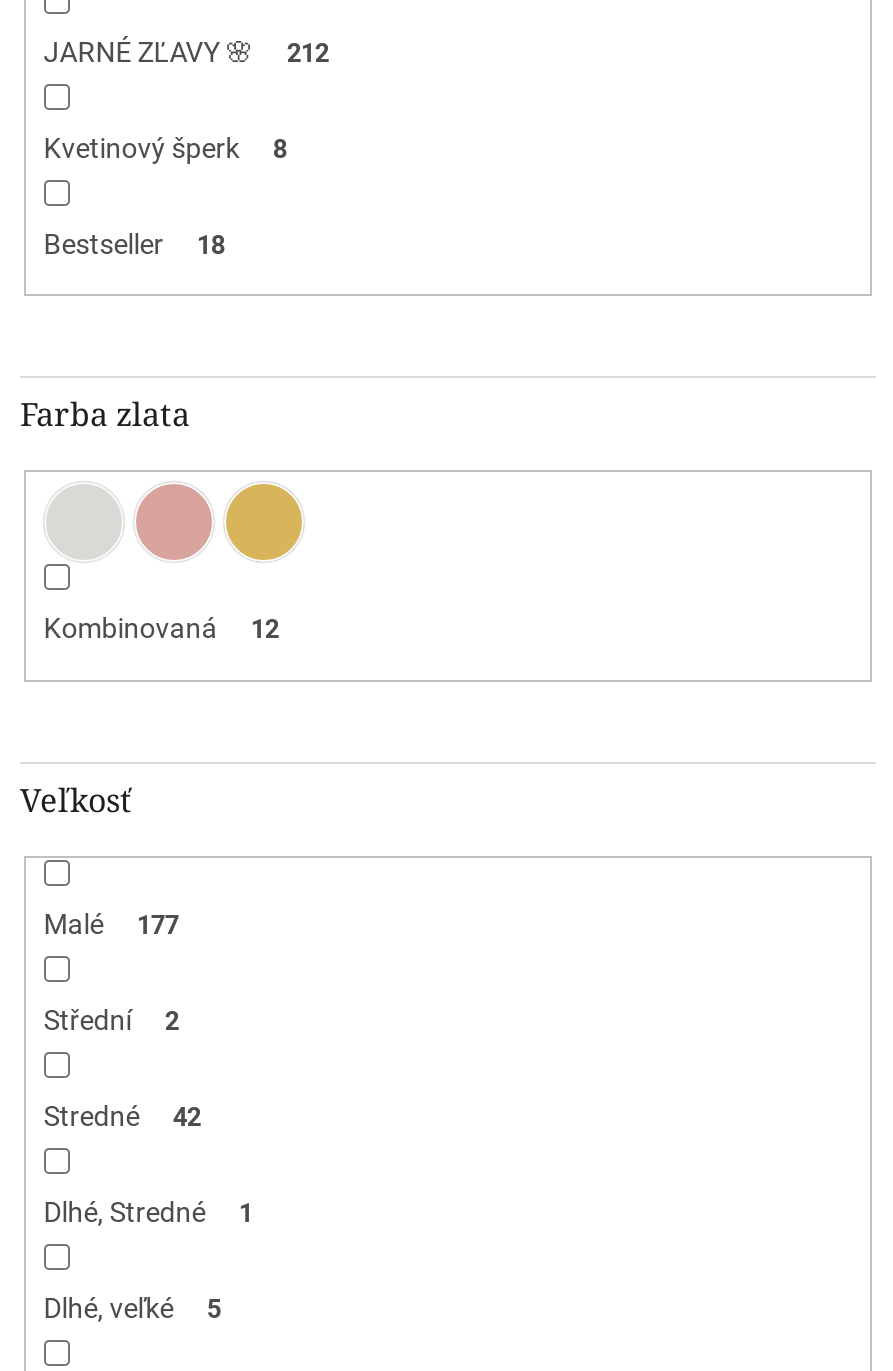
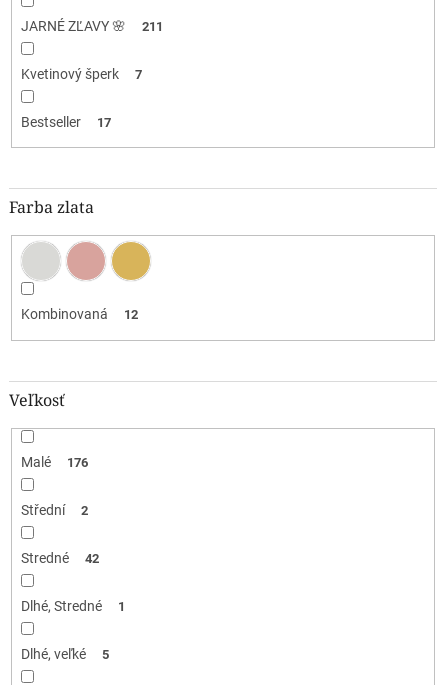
[287,38,329,68] 212 -> [142,19,163,34] 211
[44,132,287,164] Kvetinový šperk 8 -> [21,66,142,82] Kvetinový šperk 7
[44,228,225,260] Bestseller 18 -> [21,114,111,130] Bestseller 17
[44,908,179,940] Malé 177 -> [21,454,88,470] Malé 176

